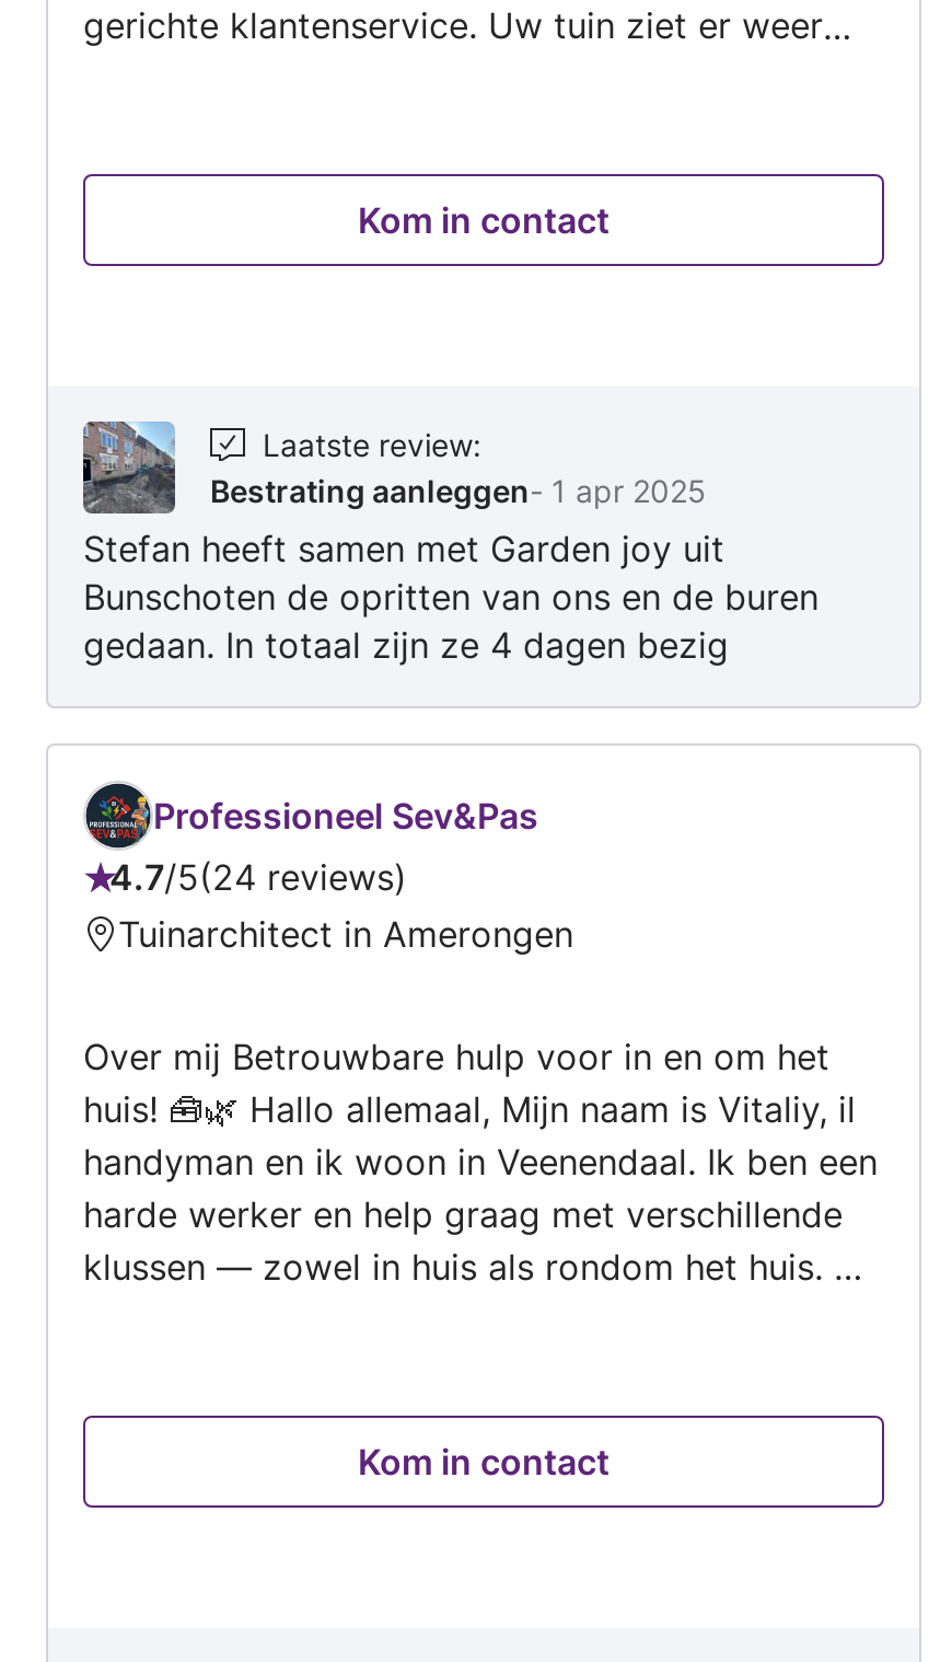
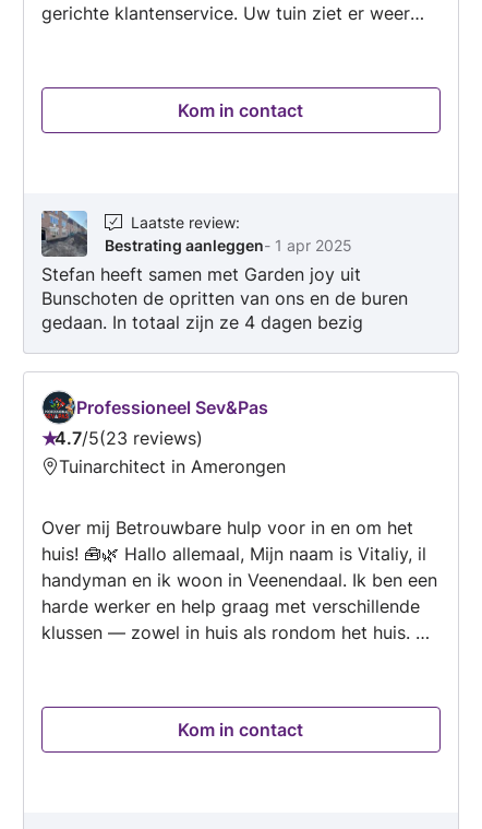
[109,855,394,899] 4.7/5 24 reviews -> [55,427,196,448] 4.7/5 23 reviews

